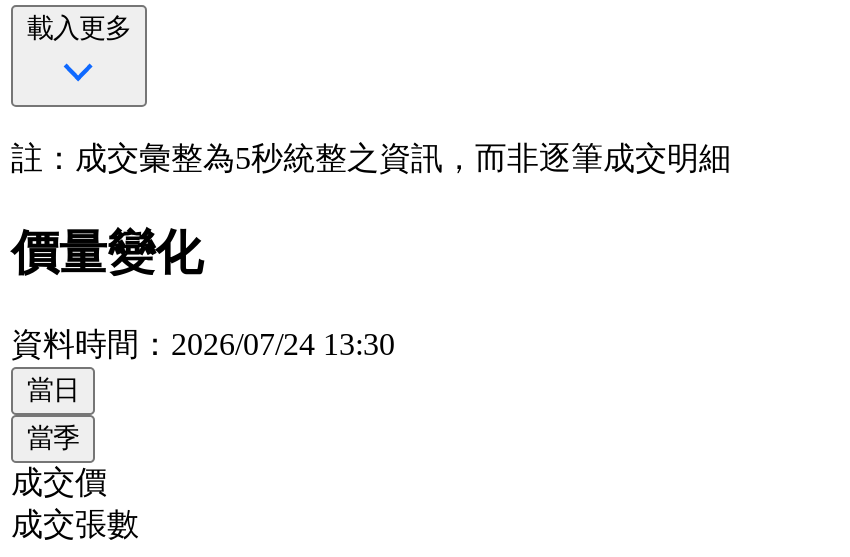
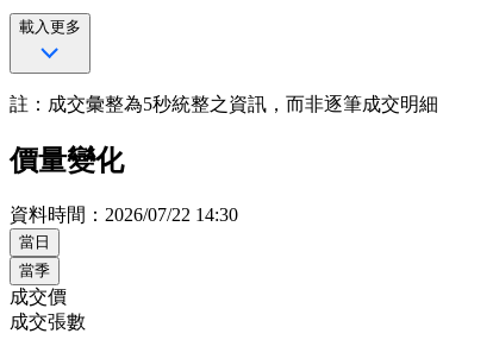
[11,327,395,361] 資料時間：2026/07/24 13:30 -> [10,204,238,225] 資料時間：2026/07/22 14:30

